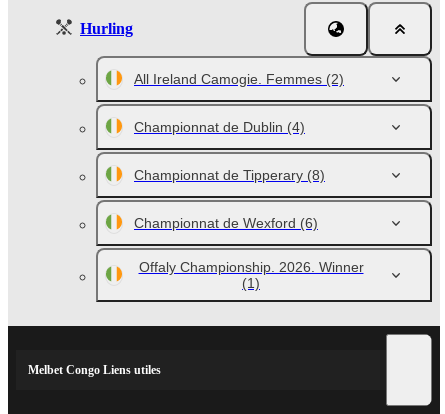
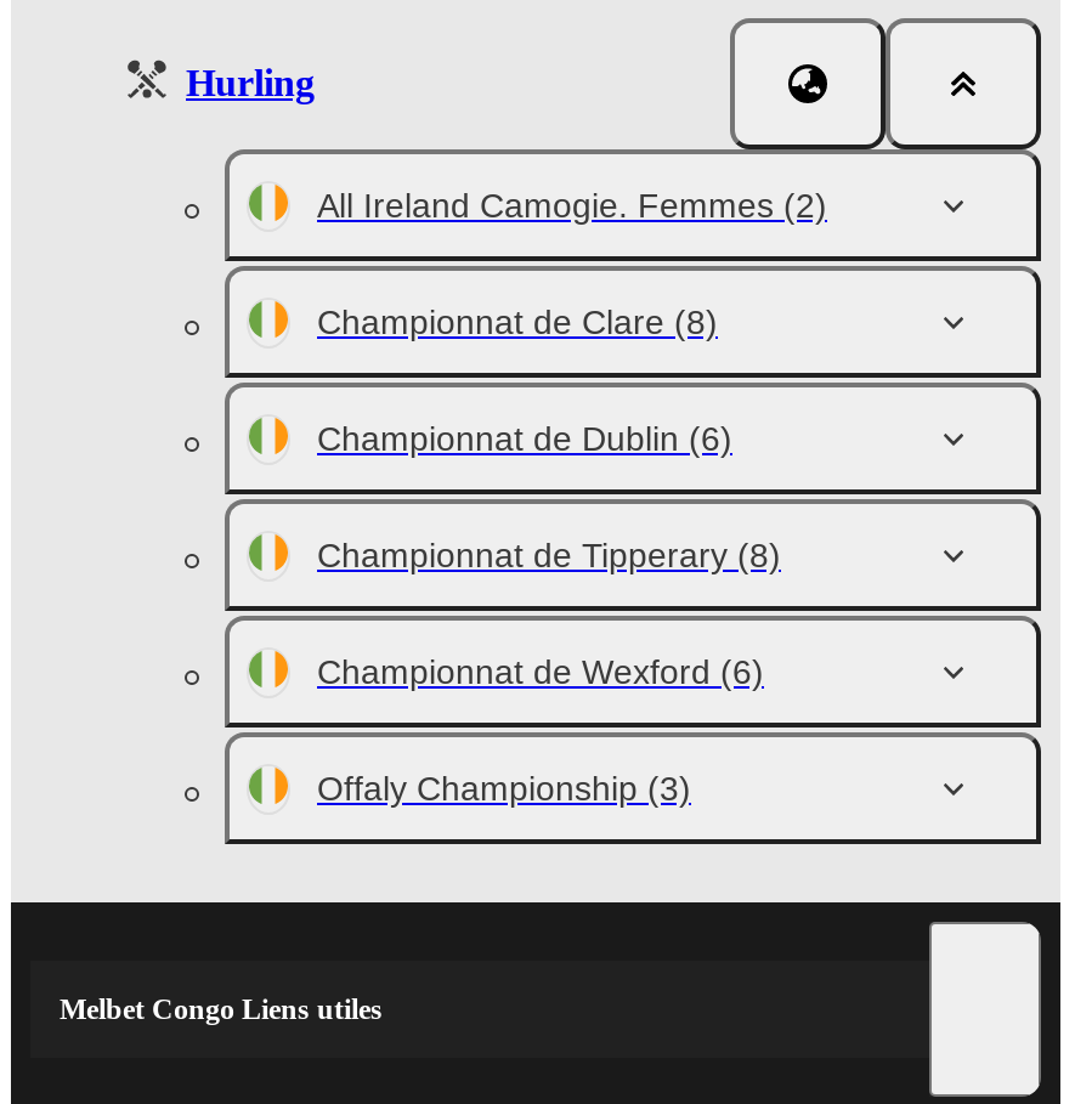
[134,119,305,135] Championnat de Dublin (4) -> [317,302,732,458] Championnat de Clare (8) | Championnat de Dublin (6)
[138,259,363,291] Offaly Championship. 2026. Winner | (1) -> [317,769,691,808] Offaly Championship (3)

